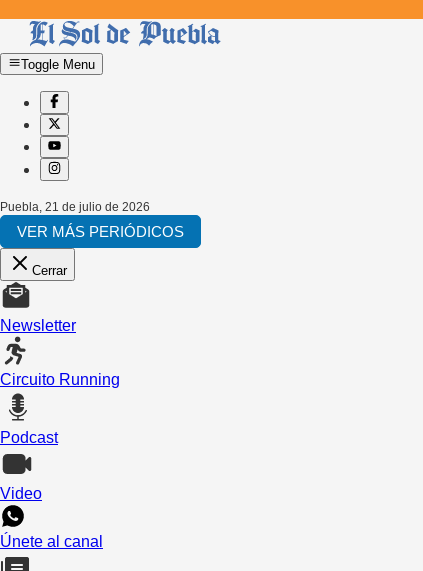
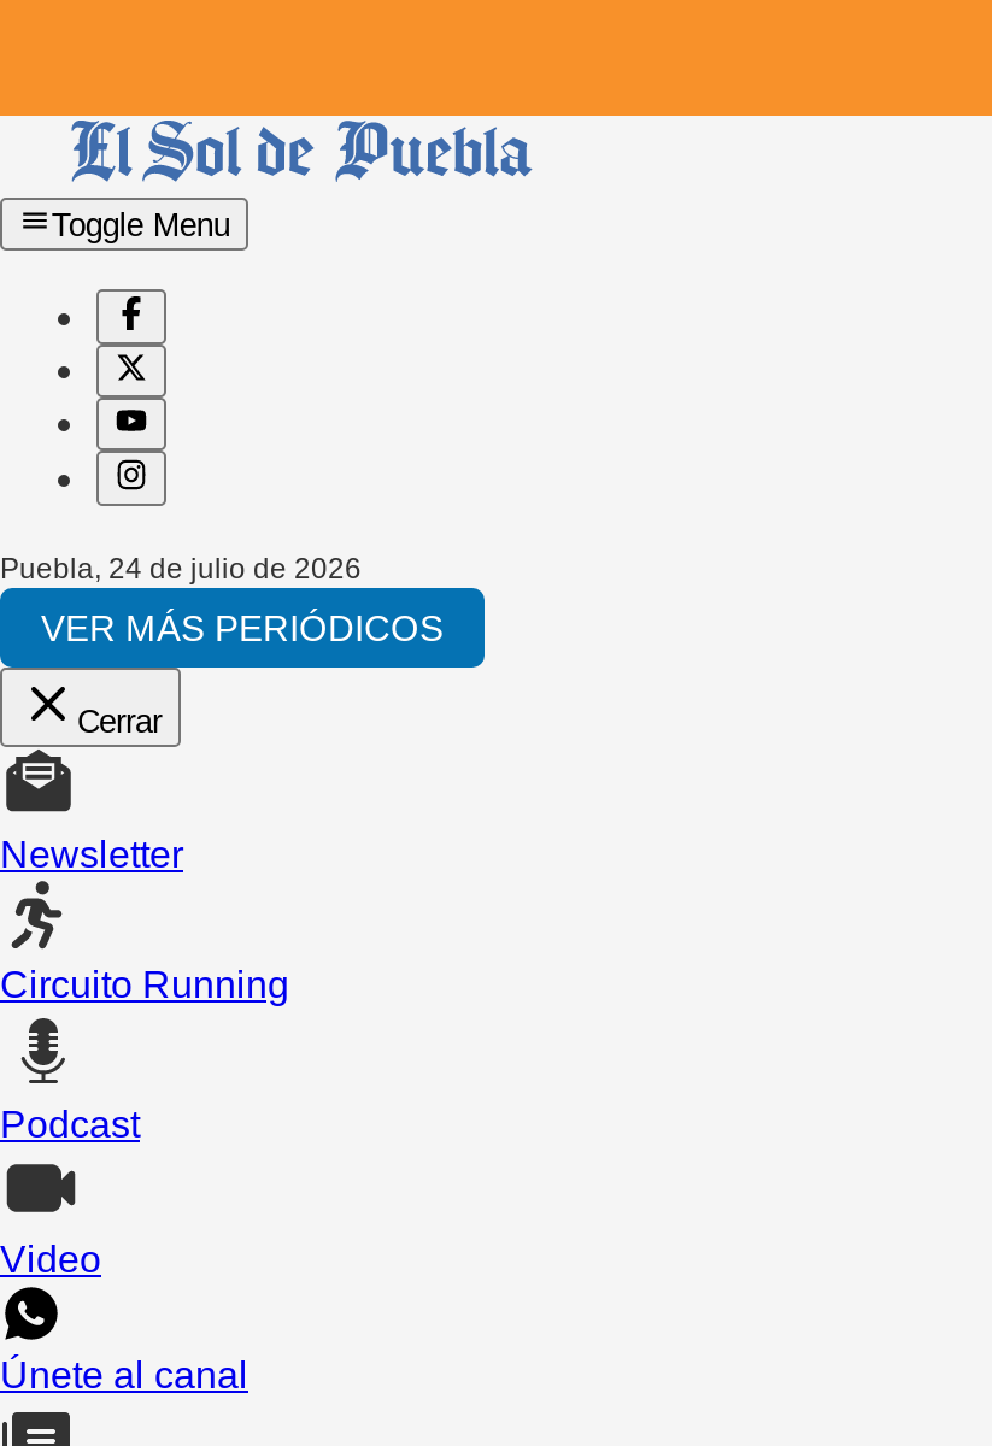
[0,200,150,214] Puebla, 21 de julio de 2026 -> [0,551,362,585] Puebla, 24 de julio de 2026

